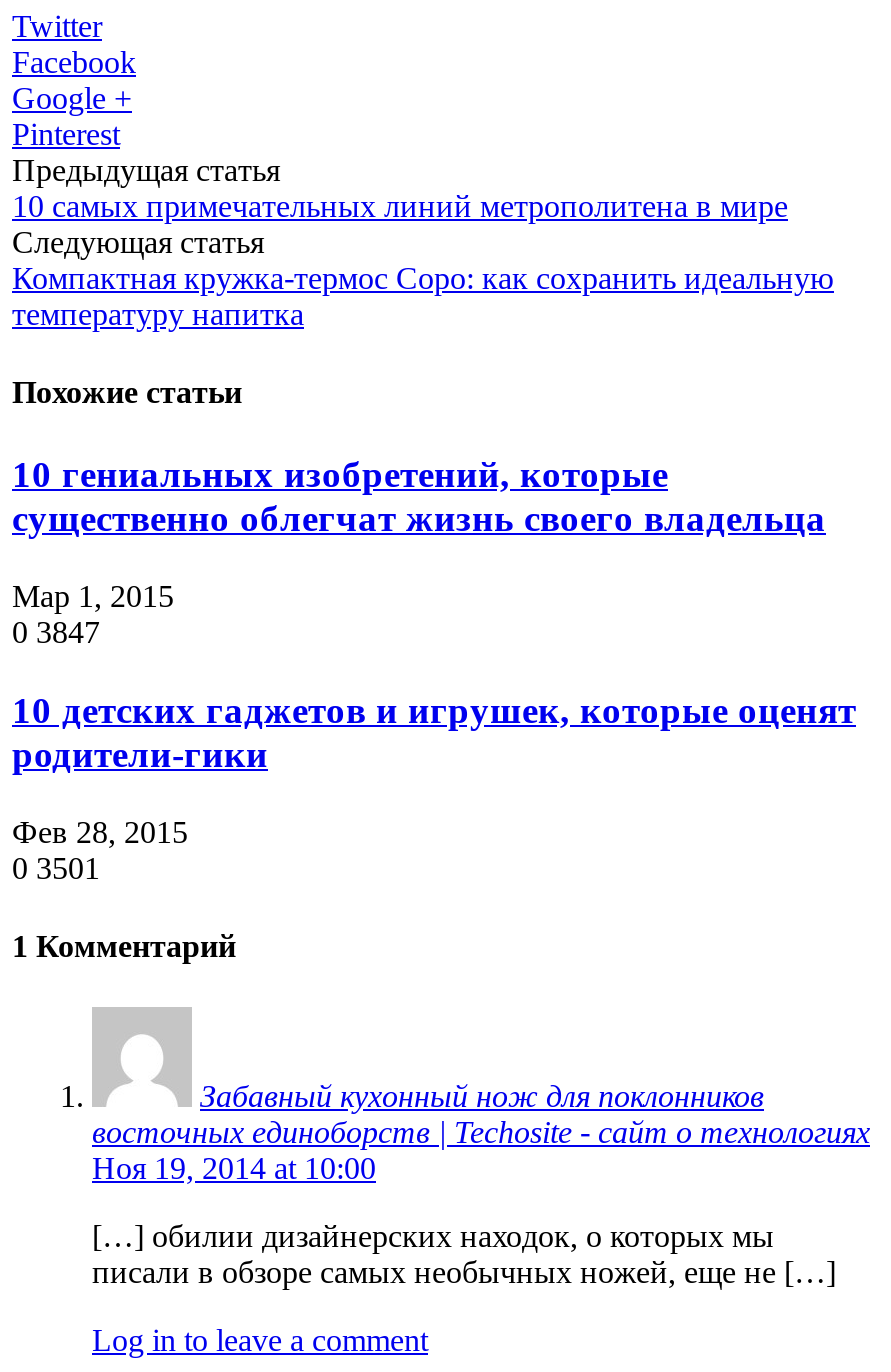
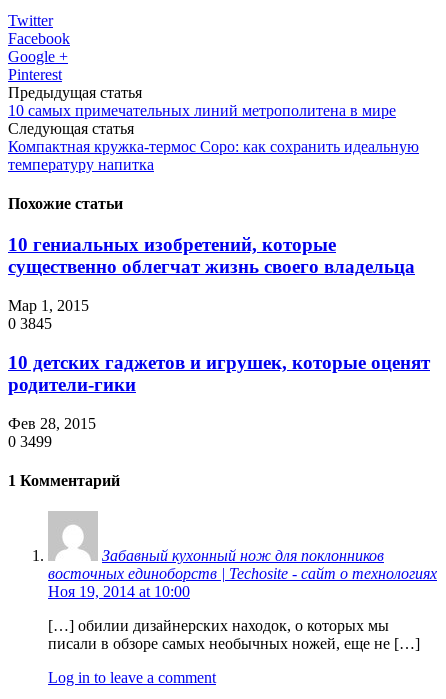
[12,615,100,649] 0 3847 -> [8,315,52,332] 0 3845
[12,850,100,884] 0 3501 -> [8,432,52,449] 0 3499

